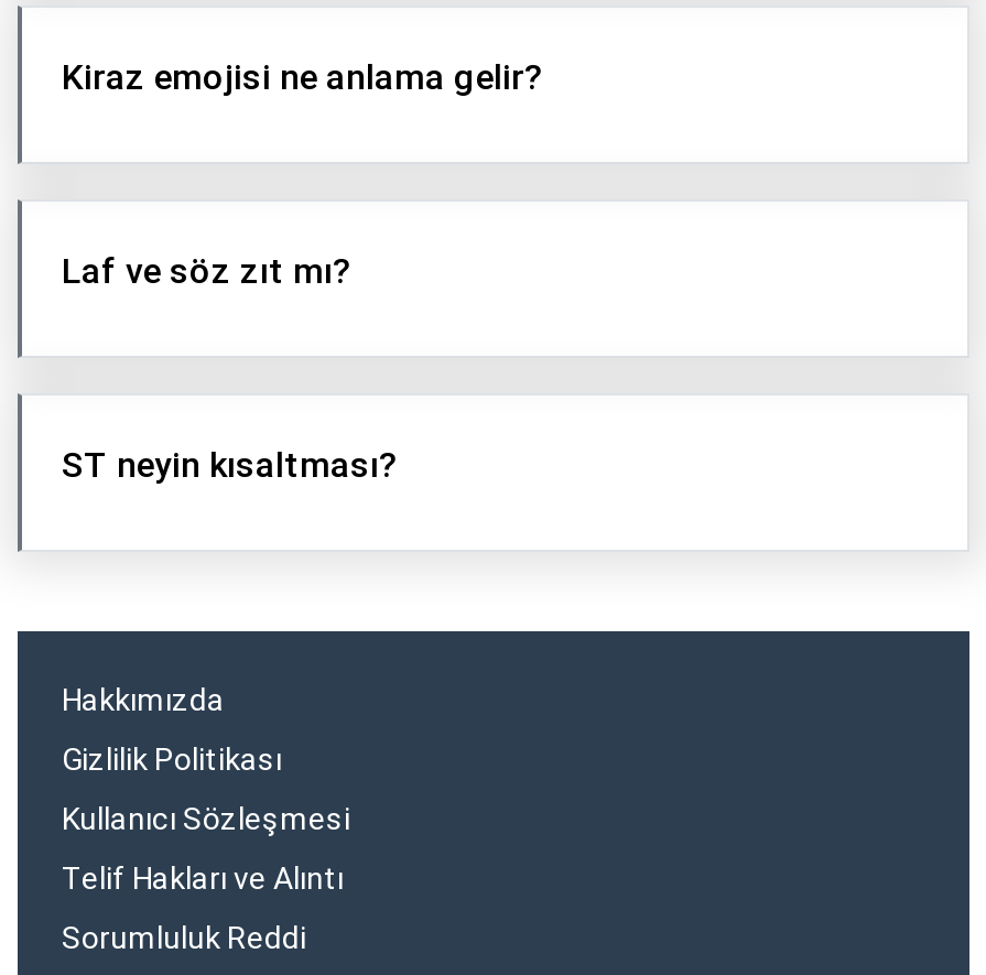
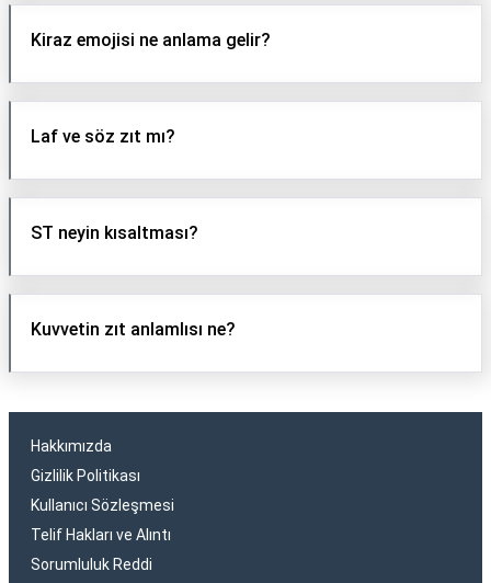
none -> [31,319,236,340] Kuvvetin zıt anlamlısı ne?

